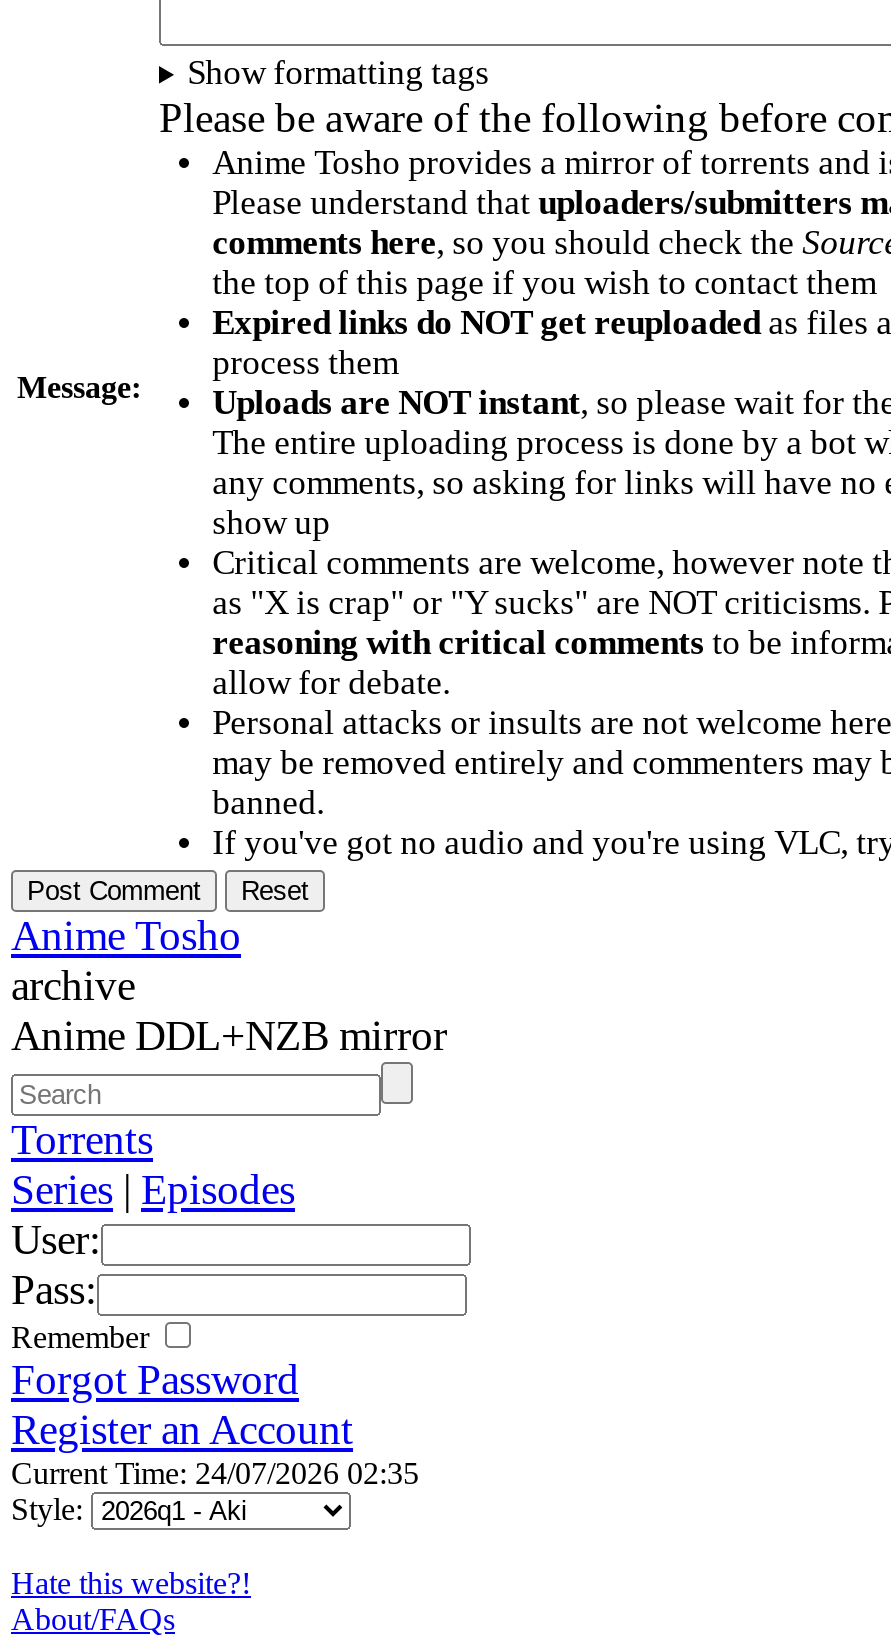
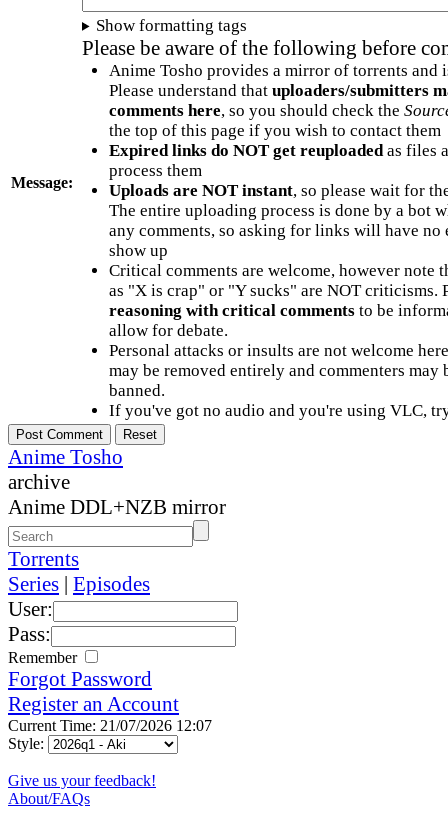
[11,1456,419,1490] Current Time: 24/07/2026 02:35 -> [8,717,212,734] Current Time: 21/07/2026 12:07
[11,1566,251,1600] Hate this website?! -> [8,772,156,789] Give us your feedback!

